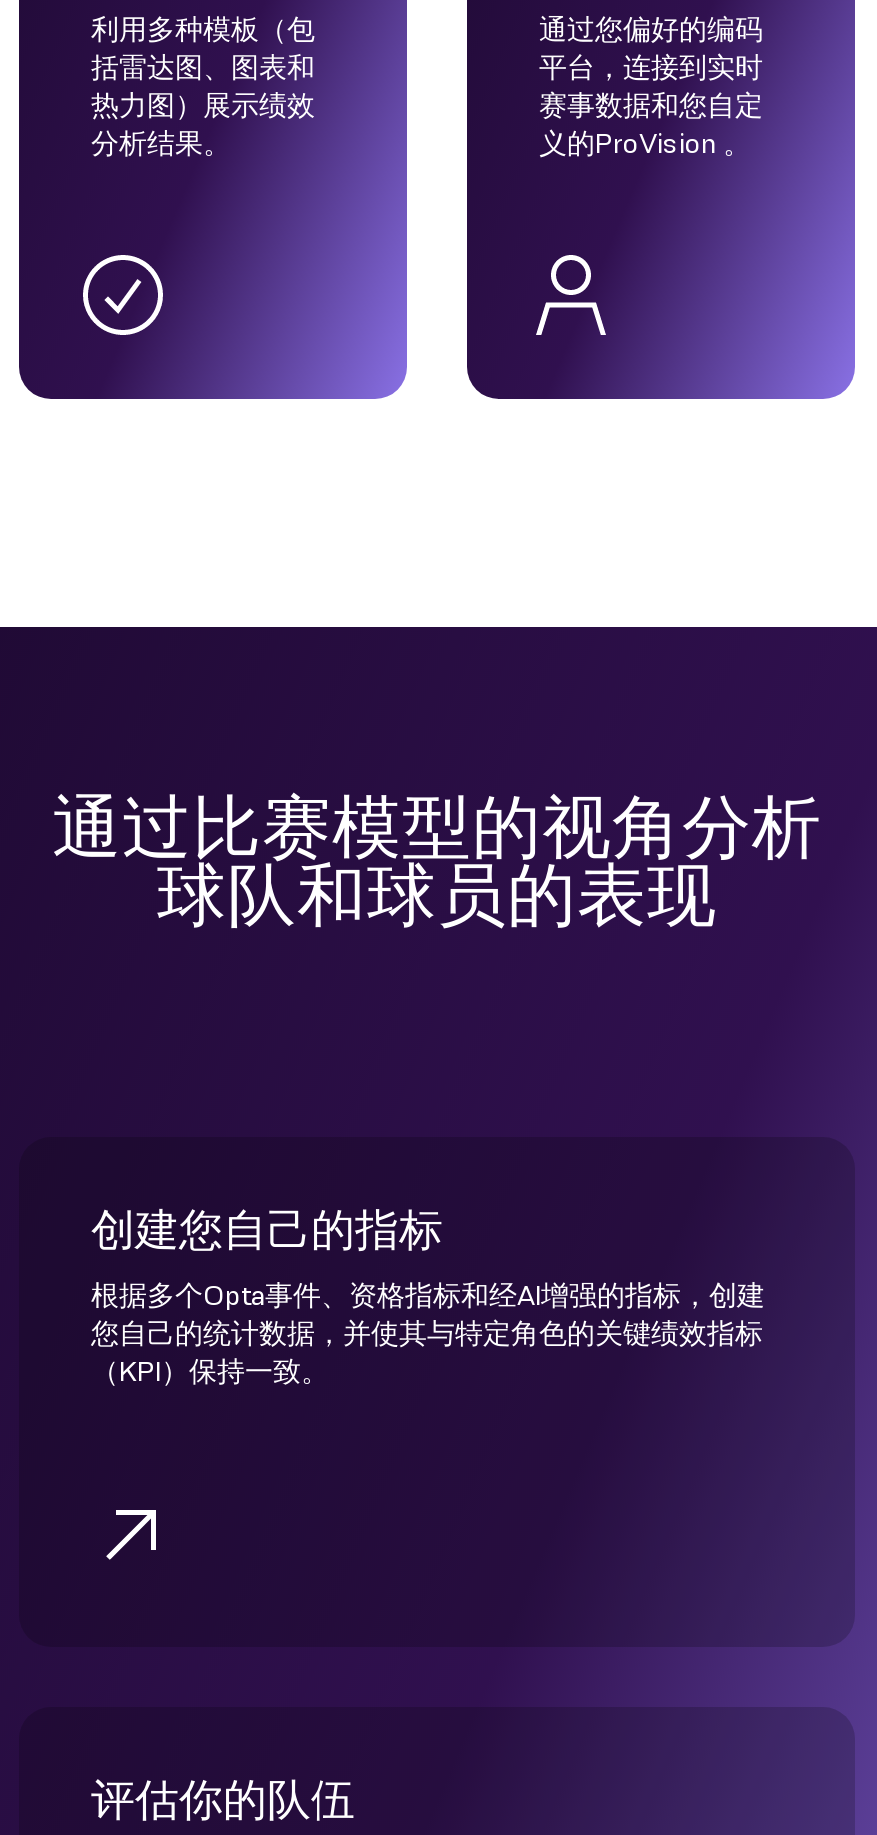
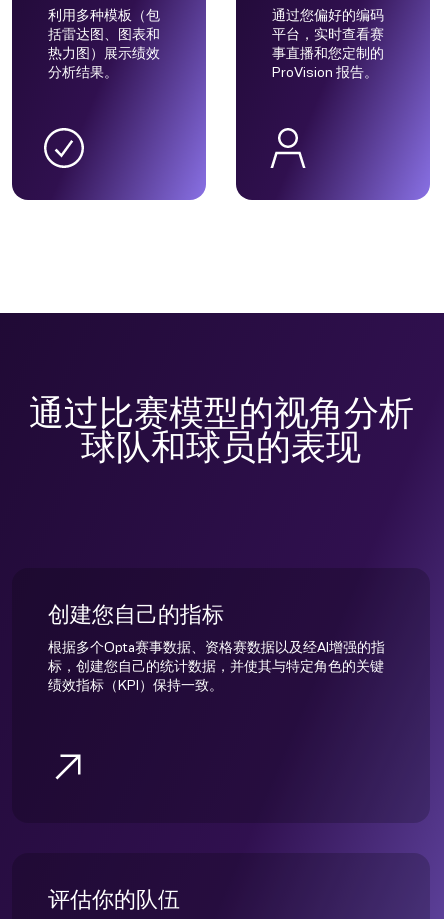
[539,52,763,160] 平台，连接到实时 | 赛事数据和您自定 | 义的ProVision 。 -> [272,26,384,80] 平台，实时查看赛 | 事直播和您定制的 | ProVision 报告。
[91,1279,765,1387] 根据多个Opta事件、资格指标和经AI增强的指标，创建 | 您自己的统计数据，并使其与特定角色的关键绩效指标 | （KPI）保持一致。 -> [48,639,385,693] 根据多个Opta赛事数据、资格赛数据以及经AI增强的指 | 标，创建您自己的统计数据，并使其与特定角色的关键 | 绩效指标（KPI）保持一致。

